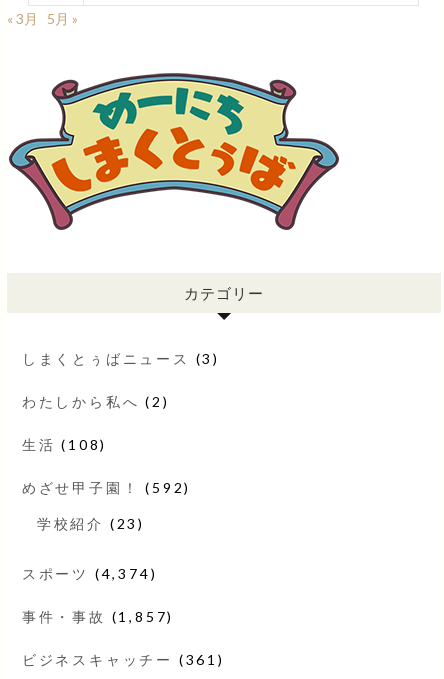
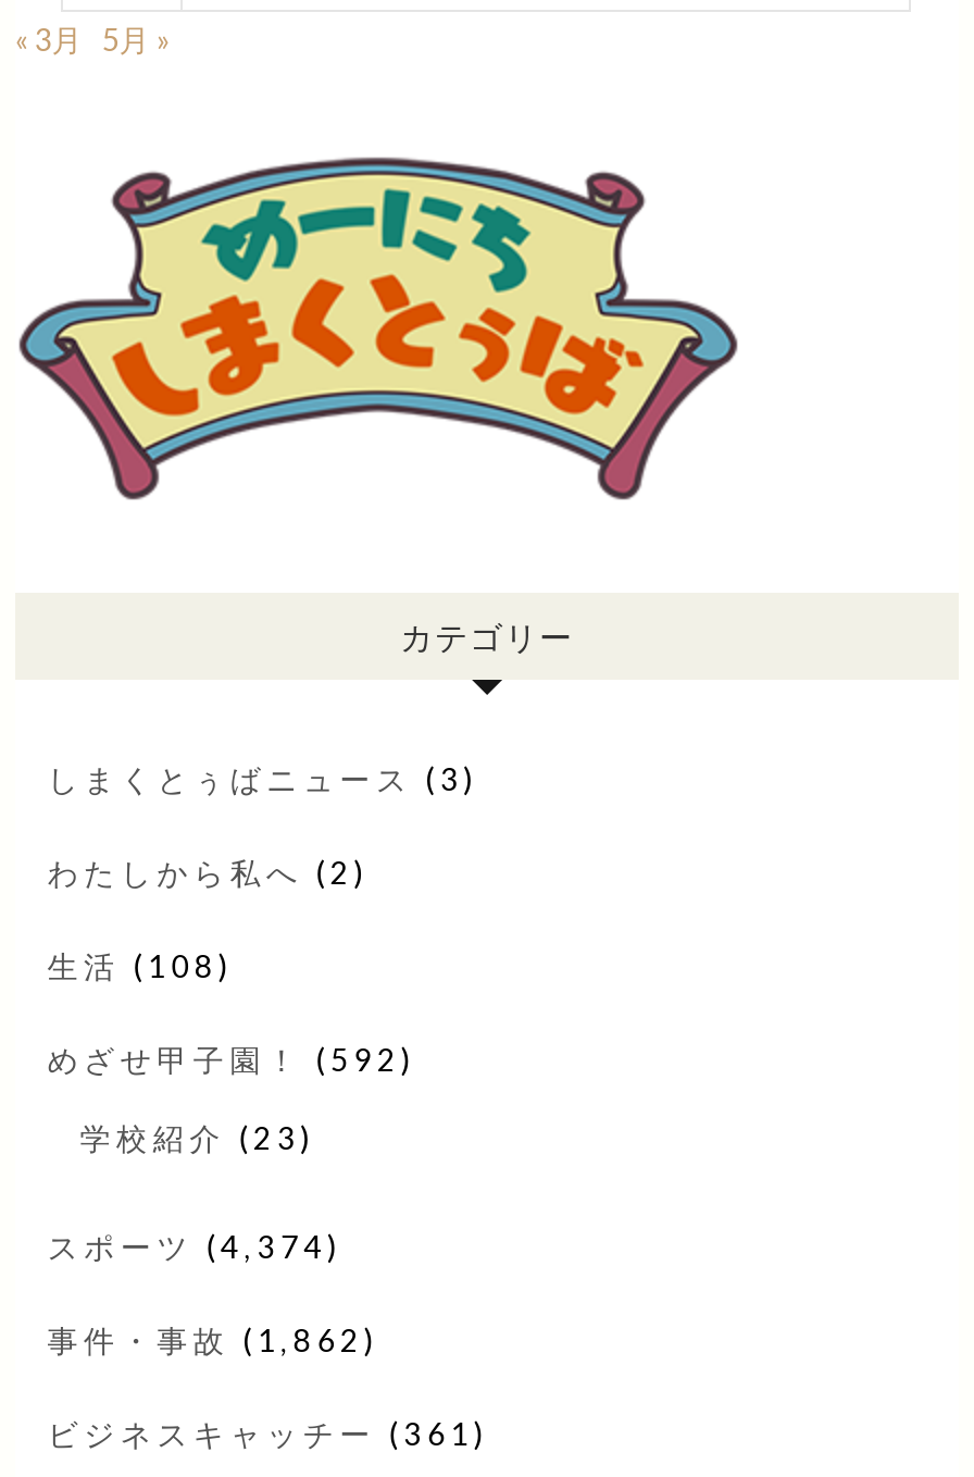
[22,608,174,625] 事件・事故(1,857) -> [47,1321,379,1358] 事件・事故(1,862)

